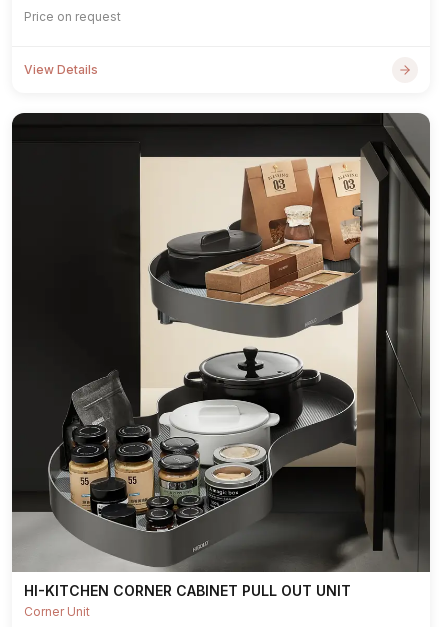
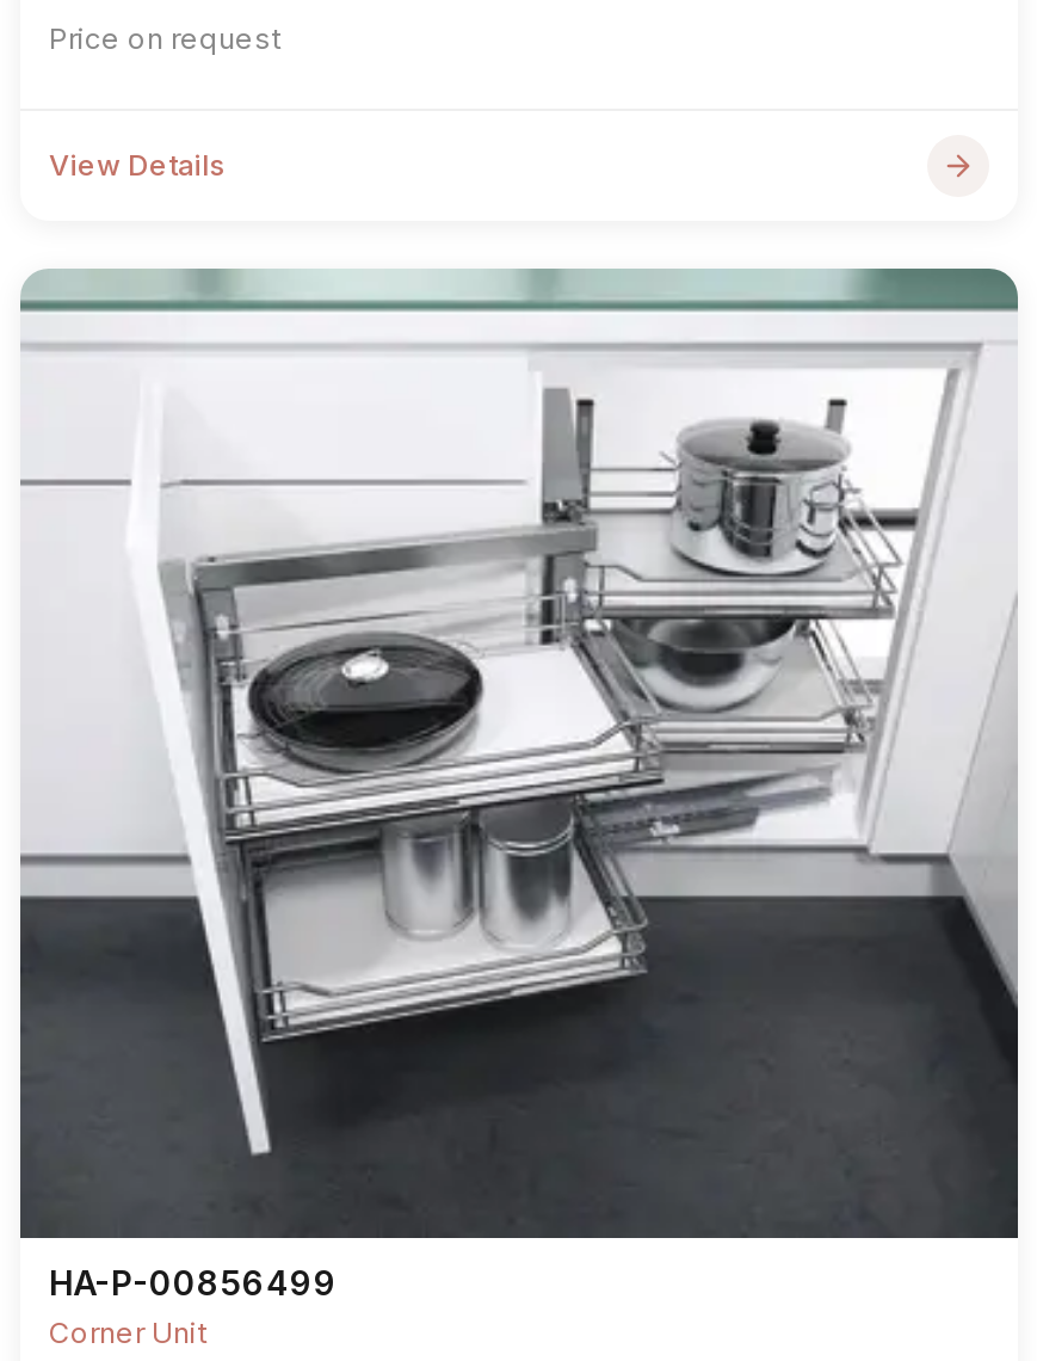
[11,112,431,599] [image] | HI-KITCHEN CORNER CABINET PULL OUT UNIT -> [18,266,1018,1303] [image] | HA-P-00856499

